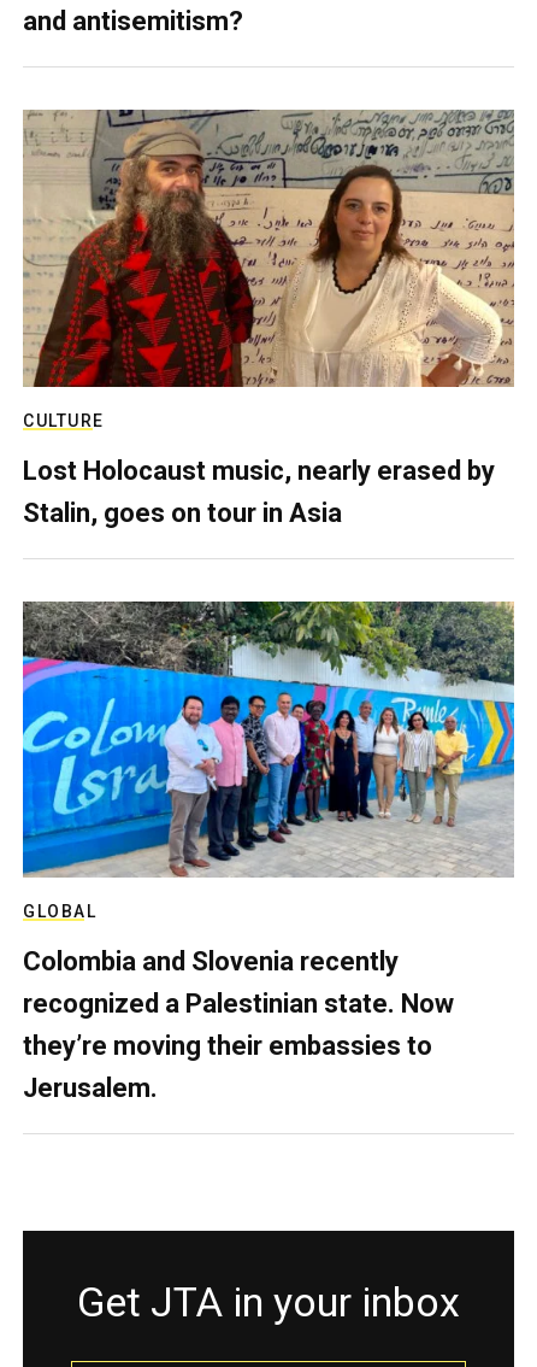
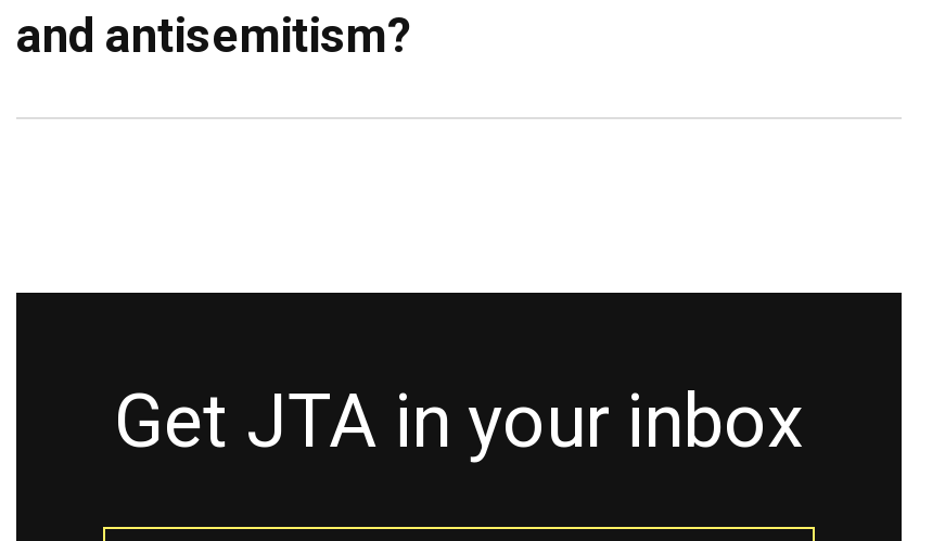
[22,108,515,528] [image] | CULTURE | Lost Holocaust music, nearly erased by | Stalin, goes on tour in Asia -> none
[22,600,515,1104] [image] | GLOBAL | Colombia and Slovenia recently | recognized a Palestinian state. Now | they’re moving their embassies to | Jerusalem. -> none

